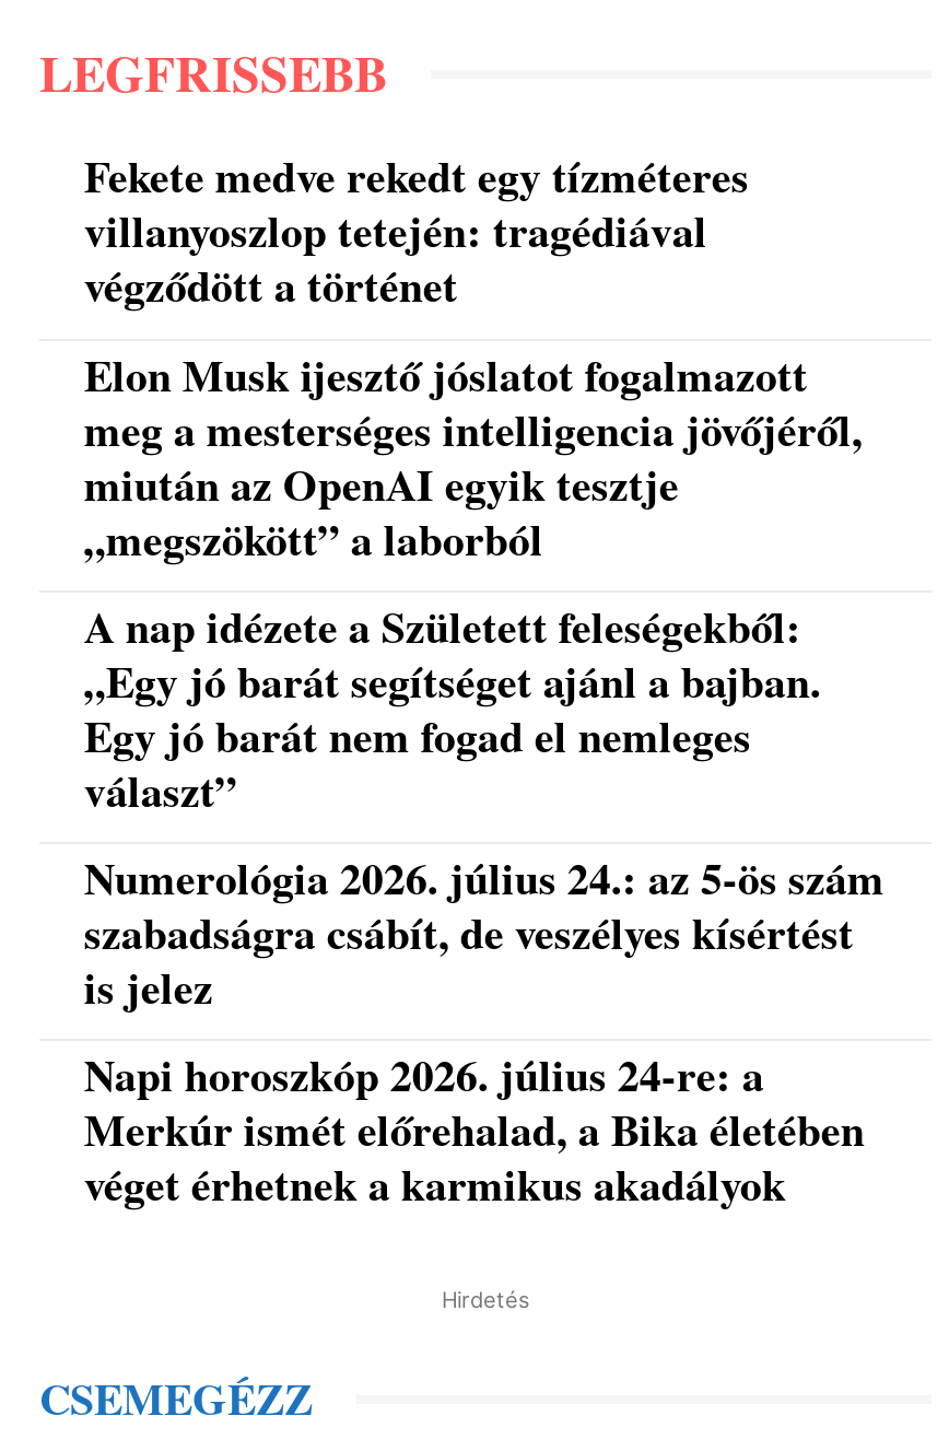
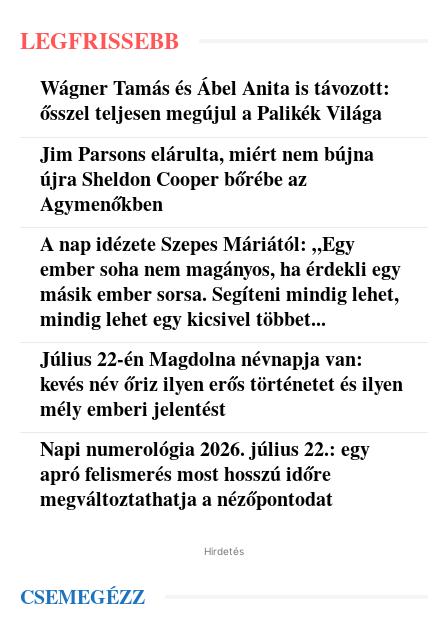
[84,145,884,1216] Fekete medve rekedt egy tízméteres | villanyoszlop tetején: tragédiával | végződött a történet | Elon Musk ijesztő jóslatot fogalmazott | meg a mesterséges intelligencia jövőjéről, | miután az OpenAI egyik tesztje | „megszökött” a laborból | A nap idézete a Született feleségekből: | „Egy jó barát segítséget ajánl a bajban. | Egy jó barát nem fogad el nemleges | választ” | Numerológia 2026. július 24.: az 5-ös szám | szabadságra csábít, de veszélyes kísértést | is jelez | Napi horoszkóp 2026. július 24-re: a | Merkúr ismét előrehalad, a Bika életében | véget érhetnek a karmikus akadályok -> [40,73,403,513] Wágner Tamás és Ábel Anita is távozott: | ősszel teljesen megújul a Palikék Világa | Jim Parsons elárulta, miért nem bújna | újra Sheldon Cooper bőrébe az | Agymenőkben | A nap idézete Szepes Máriától: „Egy | ember soha nem magányos, ha érdekli egy | másik ember sorsa. Segíteni mindig lehet, | mindig lehet egy kicsivel többet... | Július 22-én Magdolna névnapja van: | kevés név őriz ilyen erős történetet és ilyen | mély emberi jelentést | Napi numerológia 2026. július 22.: egy | apró felismerés most hosszú időre | megváltoztathatja a nézőpontodat

